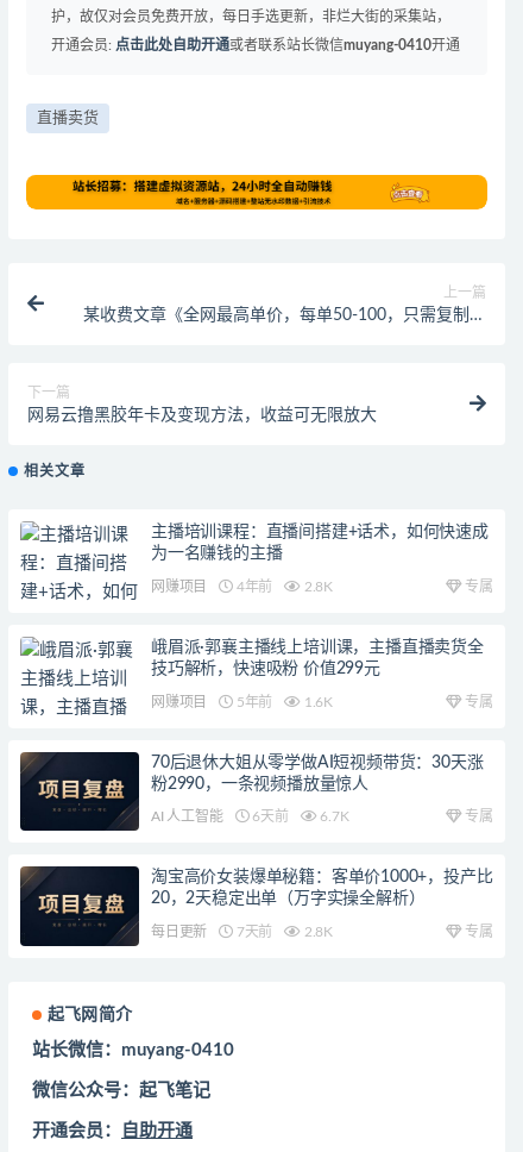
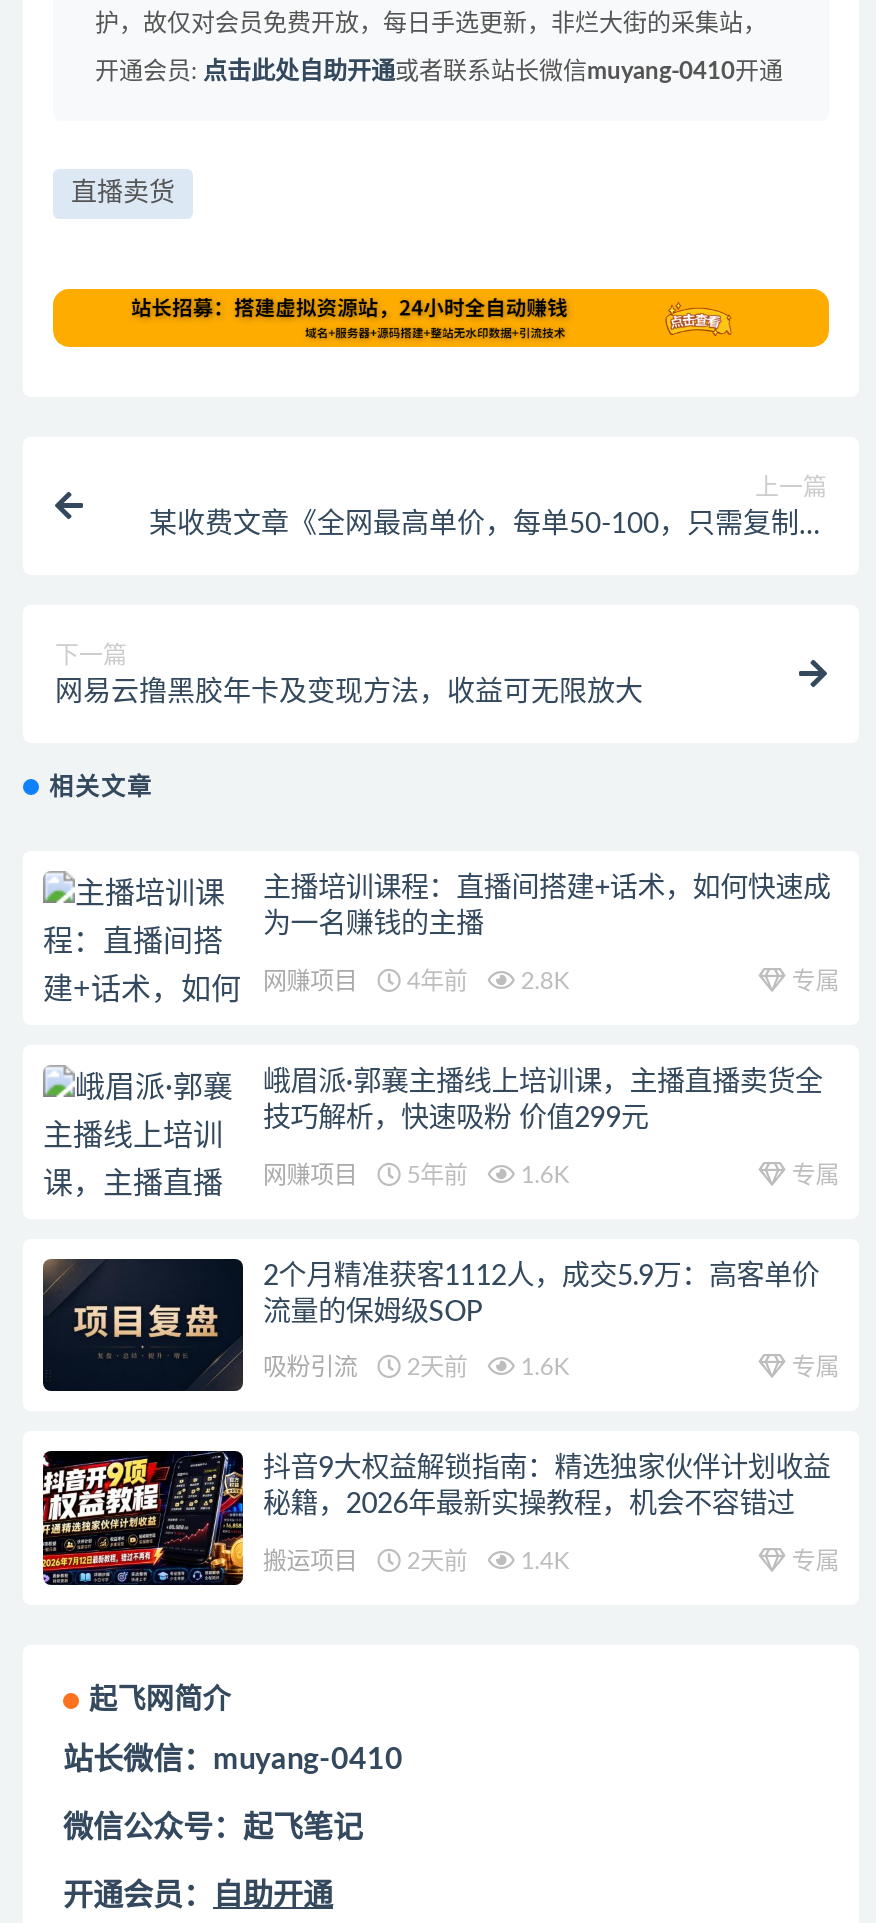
[151,754,483,792] 70后退休大姐从零学做AI短视频带货：30天涨 | 粉2990，一条视频播放量惊人 -> [263,1262,819,1326] 2个月精准获客1112人，成交5.9万：高客单价 | 流量的保姆级SOP
[151,810,349,824] AI 人工智能 | 6天前 | 6.7K -> [263,1356,569,1380] 吸粉引流 | 2天前 | 1.6K
[19,865,493,945] [image] | 淘宝高价女装爆单秘籍：客单价1000+，投产比 | 20，2天稳定出单（万字实操全解析） -> [41,1449,831,1583] [image] | 抖音9大权益解锁指南：精选独家伙伴计划收益 | 秘籍，2026年最新实操教程，机会不容错过
[151,925,333,939] 每日更新 | 7天前 | 2.8K -> [263,1549,569,1573] 搬运项目 | 2天前 | 1.4K

